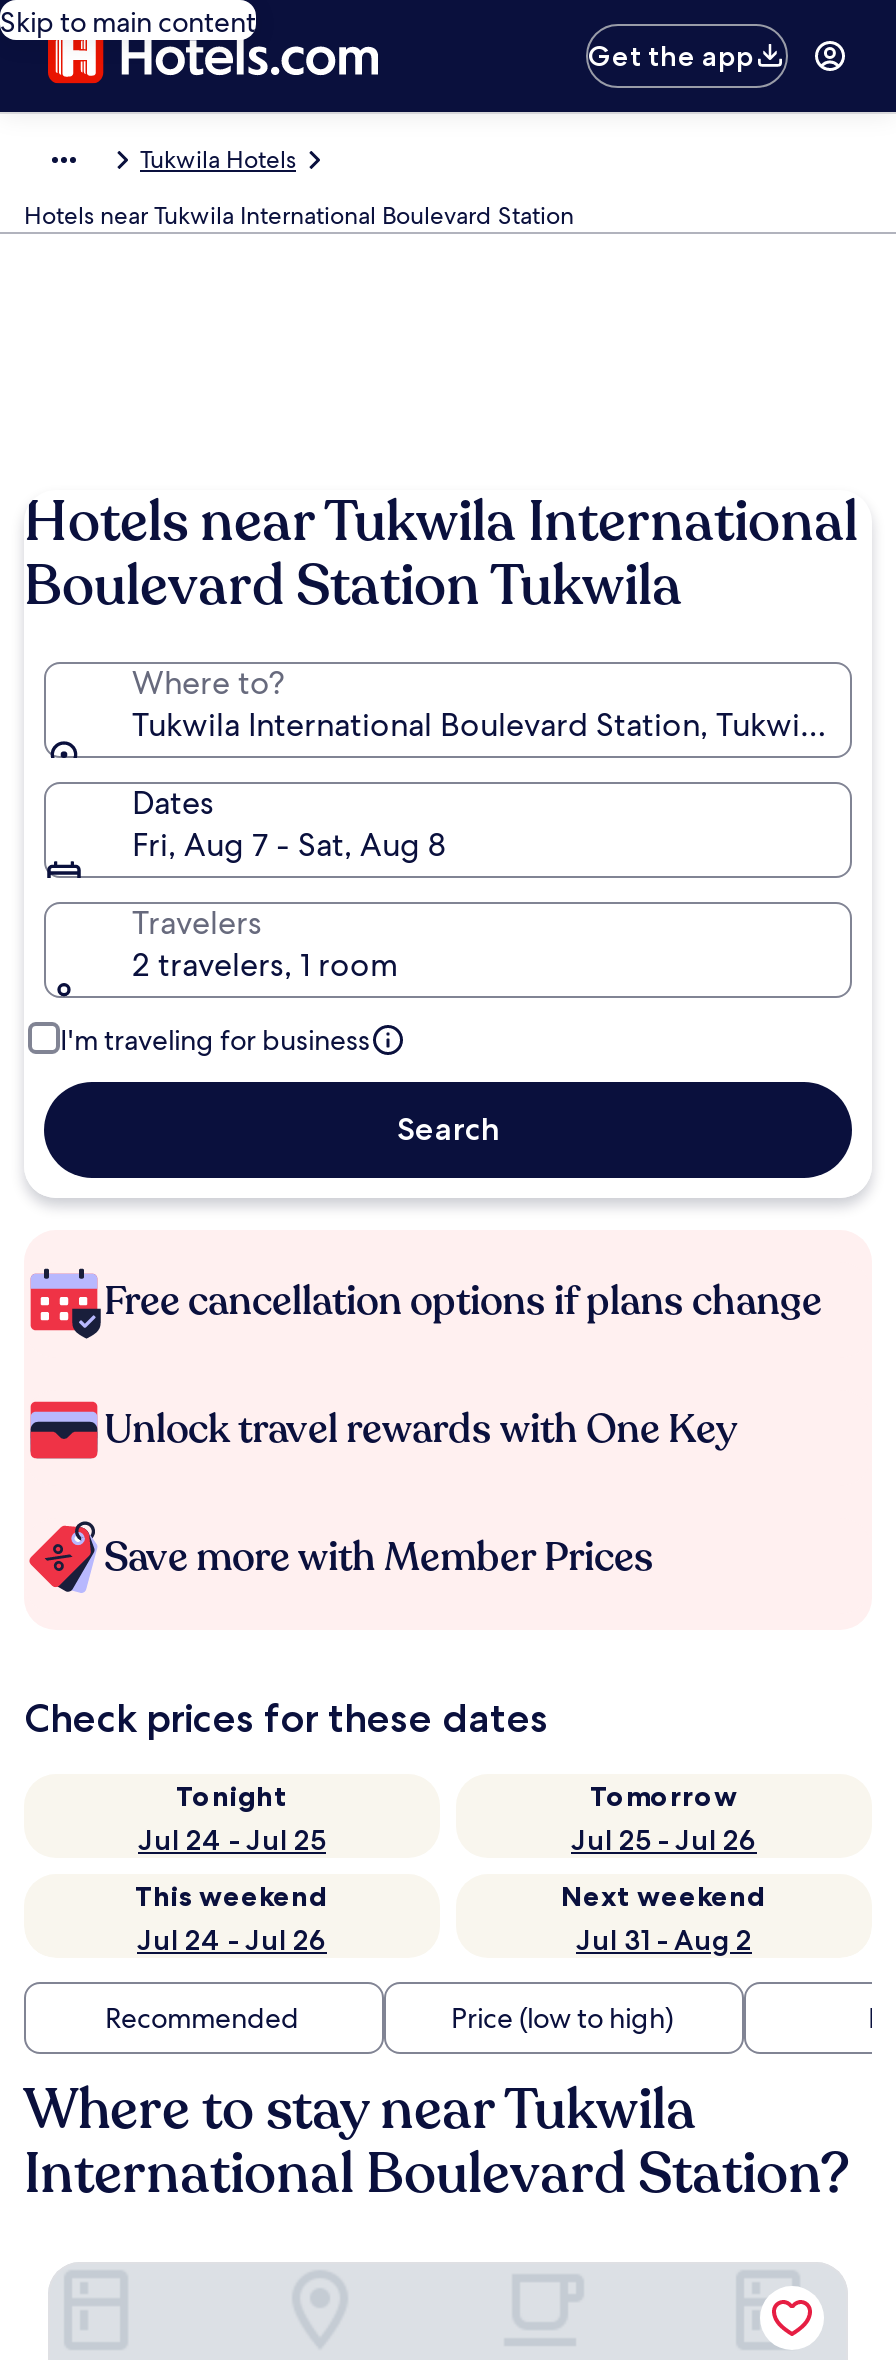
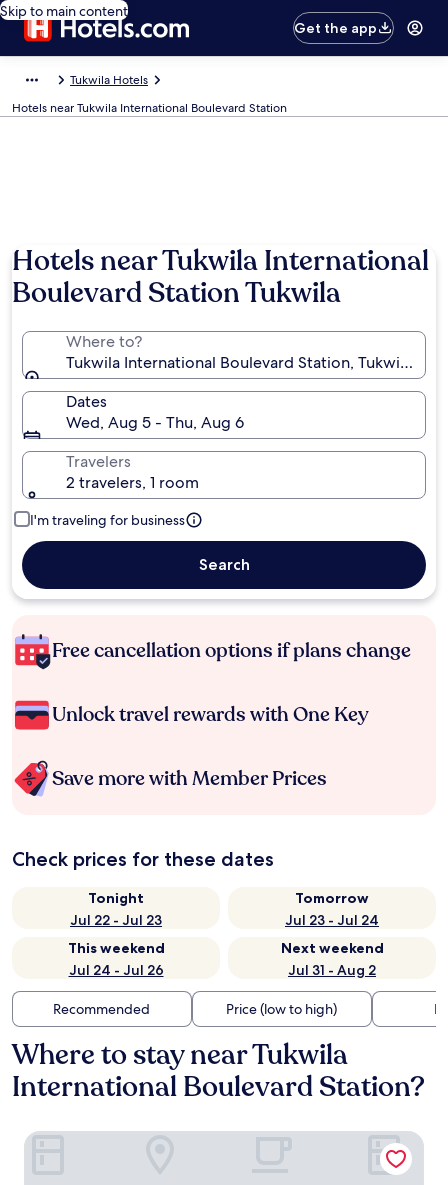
[132,824,446,866] Fri, Aug 7 - Sat, Aug 8 -> [66,412,244,433] Wed, Aug 5 - Thu, Aug 6
[138,1822,326,1858] Jul 24 - Jul 25 -> [70,911,162,929] Jul 22 - Jul 23
[571,1822,757,1858] Jul 25 - Jul 26 -> [285,911,379,929] Jul 23 - Jul 24

